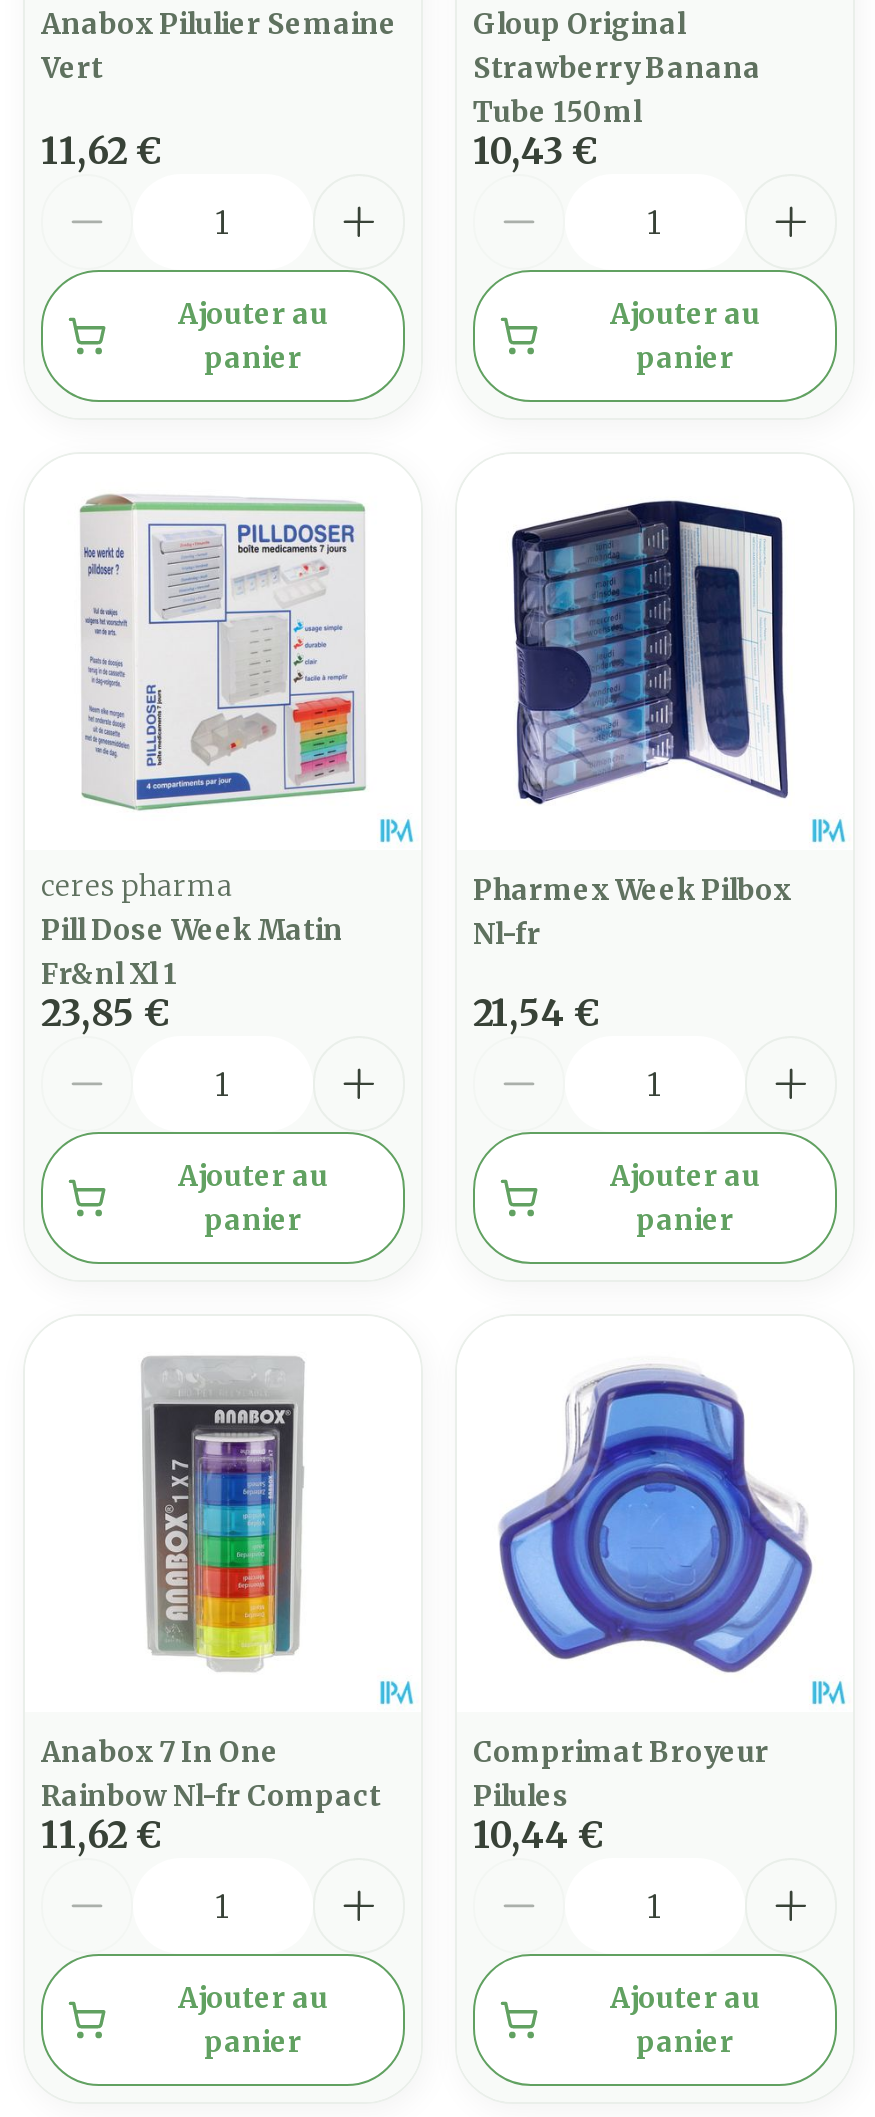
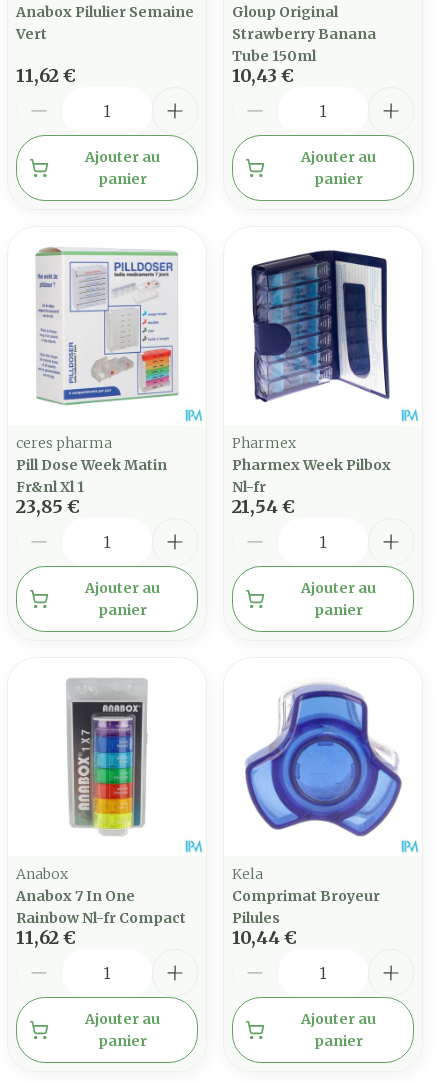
none -> [232,434,296,452] Pharmex
none -> [16,865,68,883] Anabox
none -> [232,865,263,883] Kela

